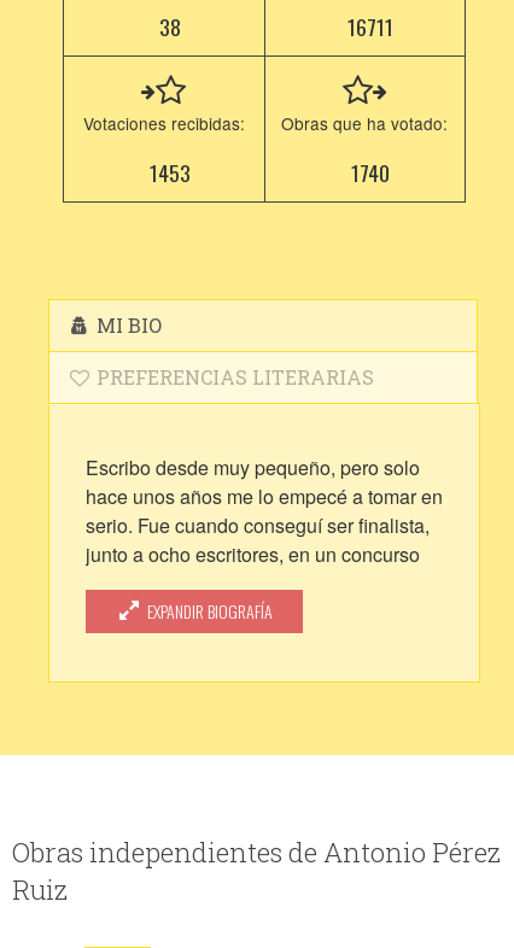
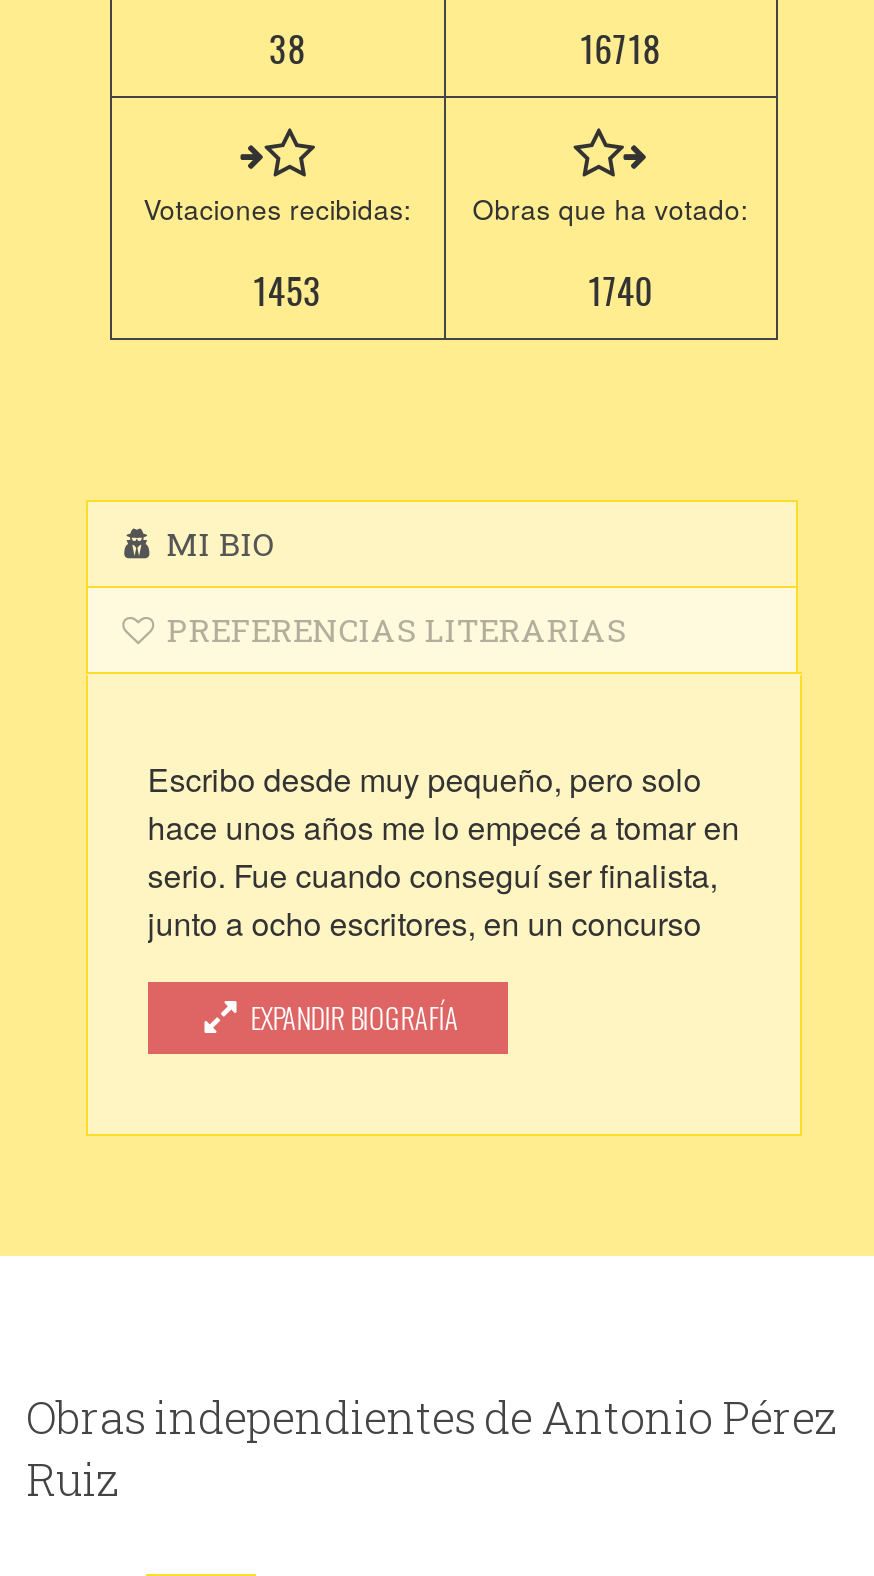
[348,11,394,42] 16711 -> [581,22,661,74] 16718

